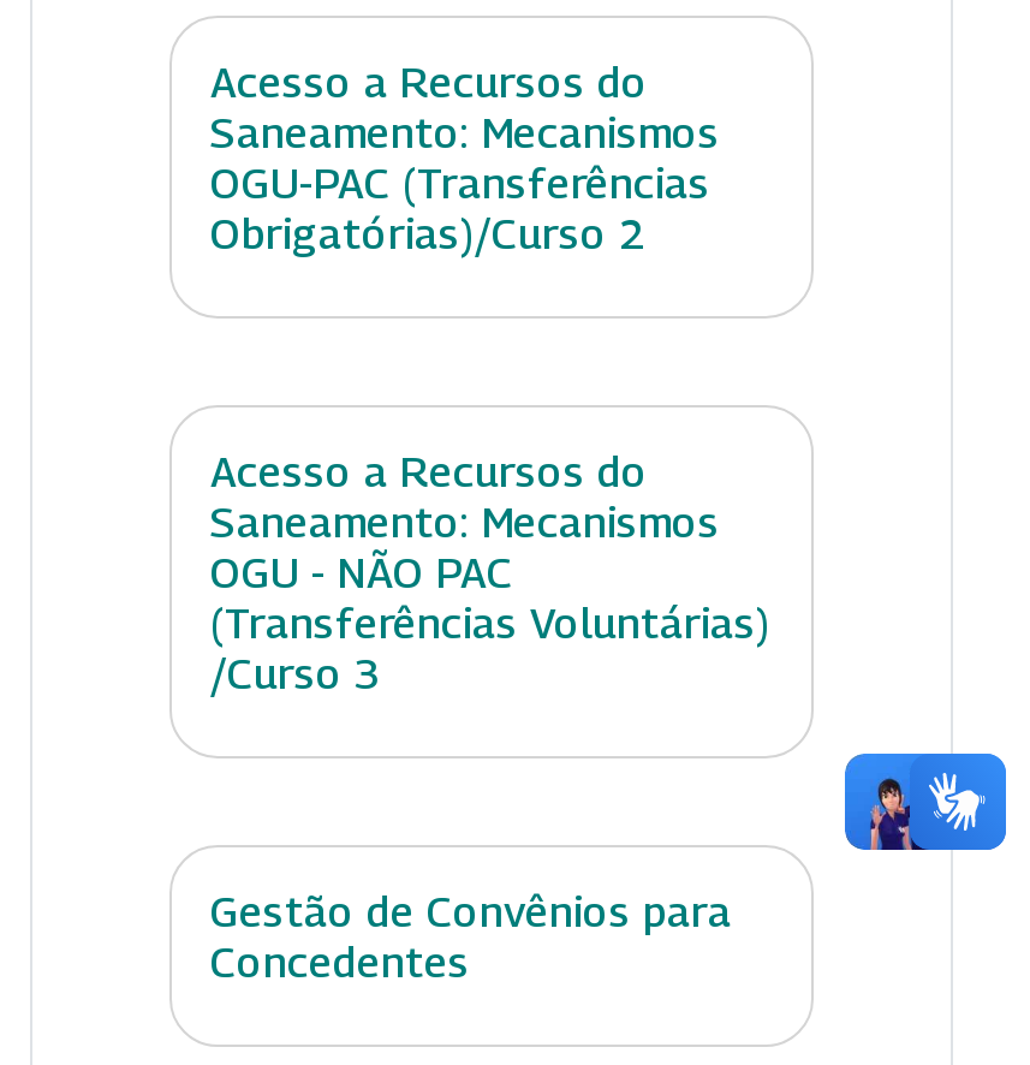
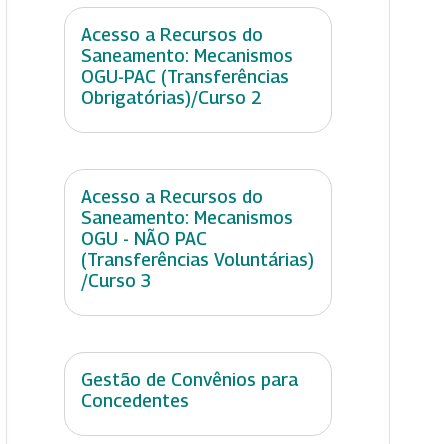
[843,751,1008,852] [image] -> none

